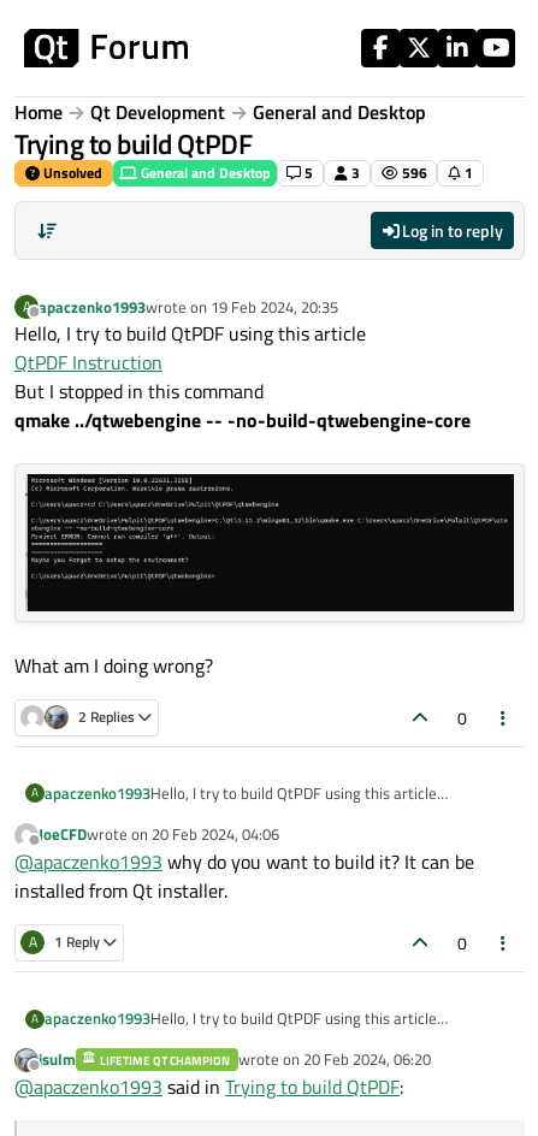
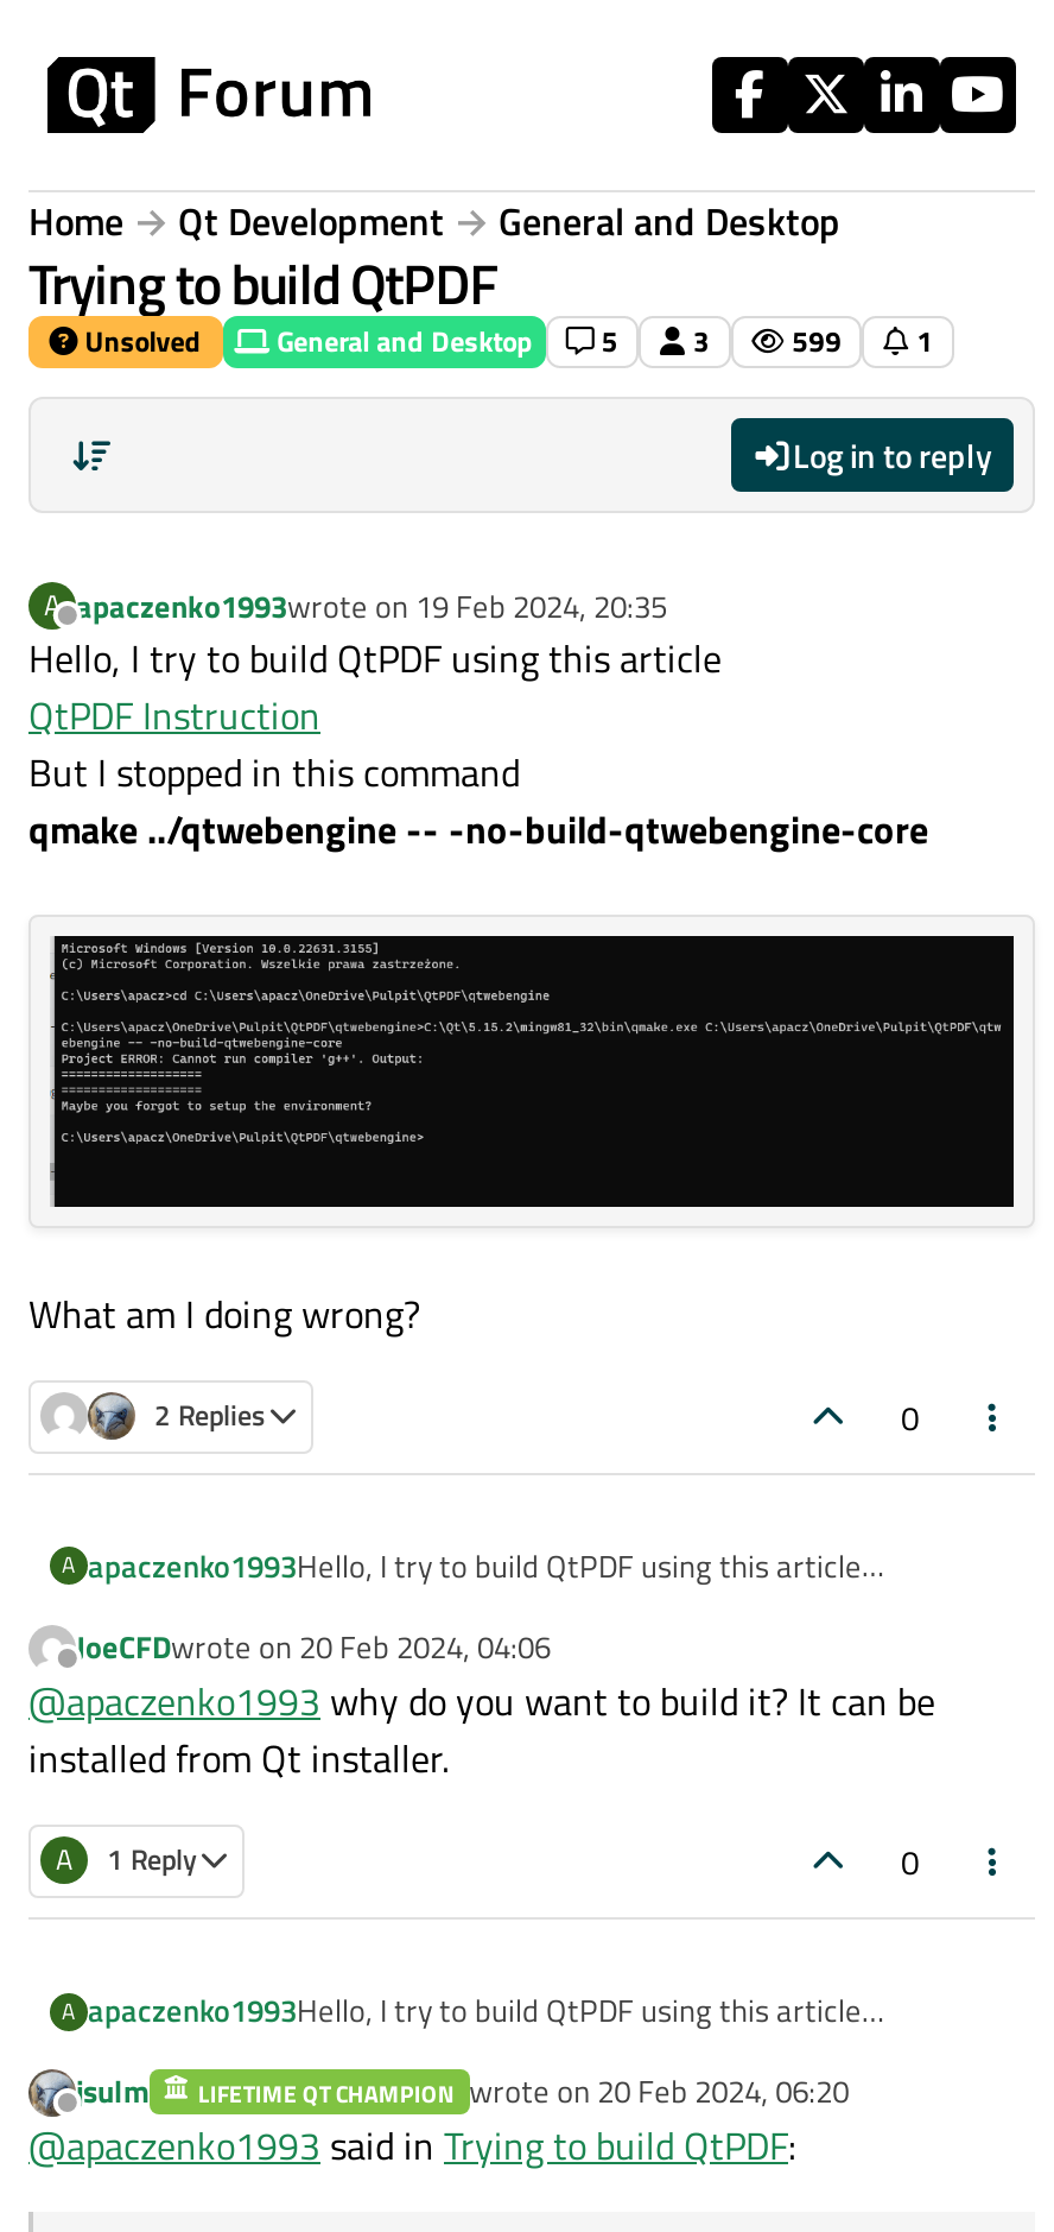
[39,161,473,184] Unsolved General and Desktop 5 3 596 1 -> [78,319,933,364] Unsolved General and Desktop 5 3 599 1

